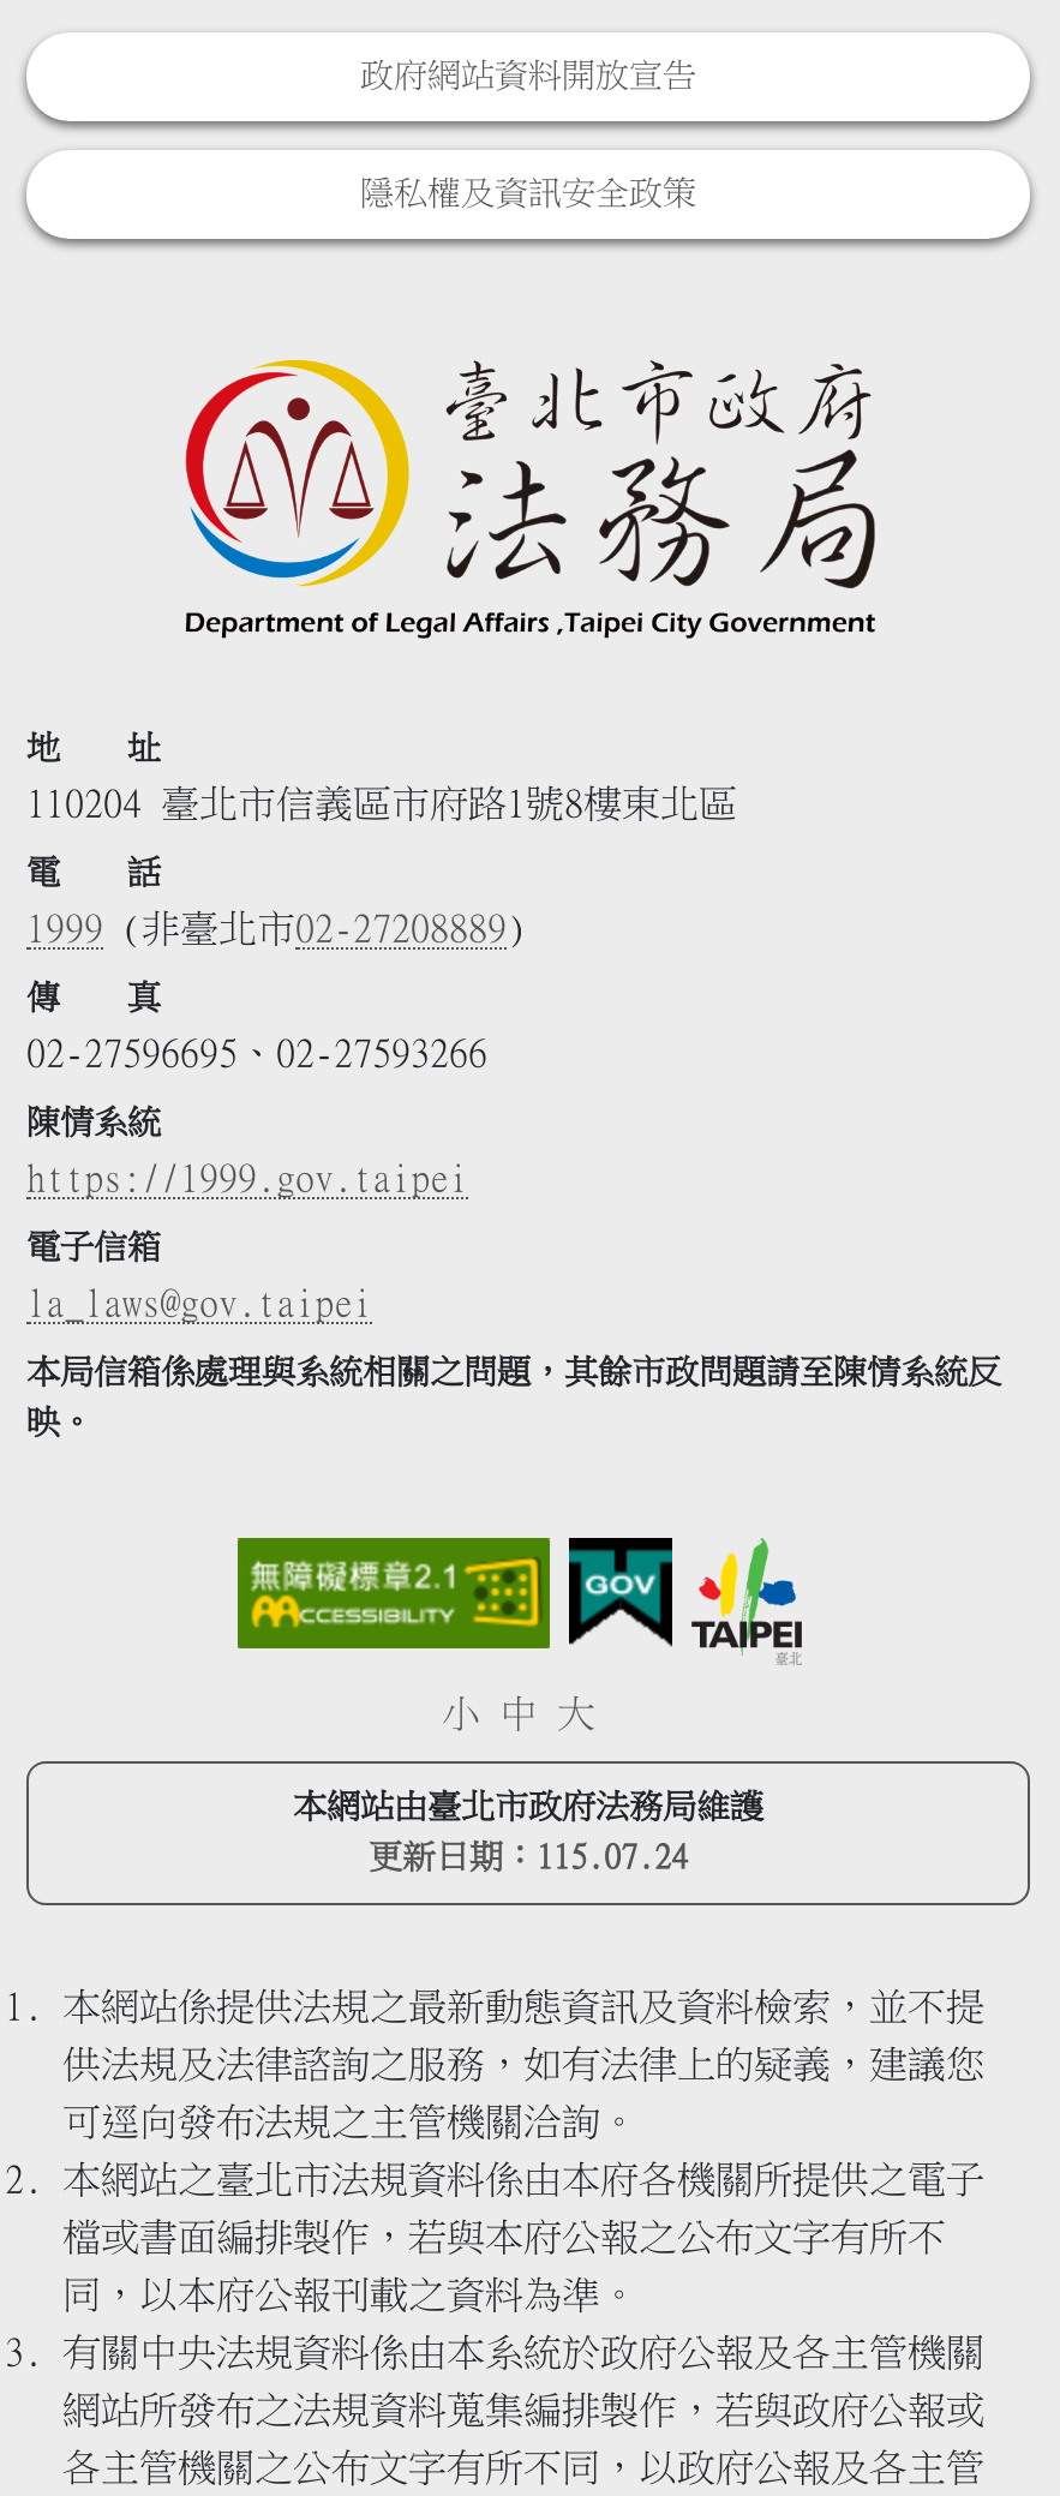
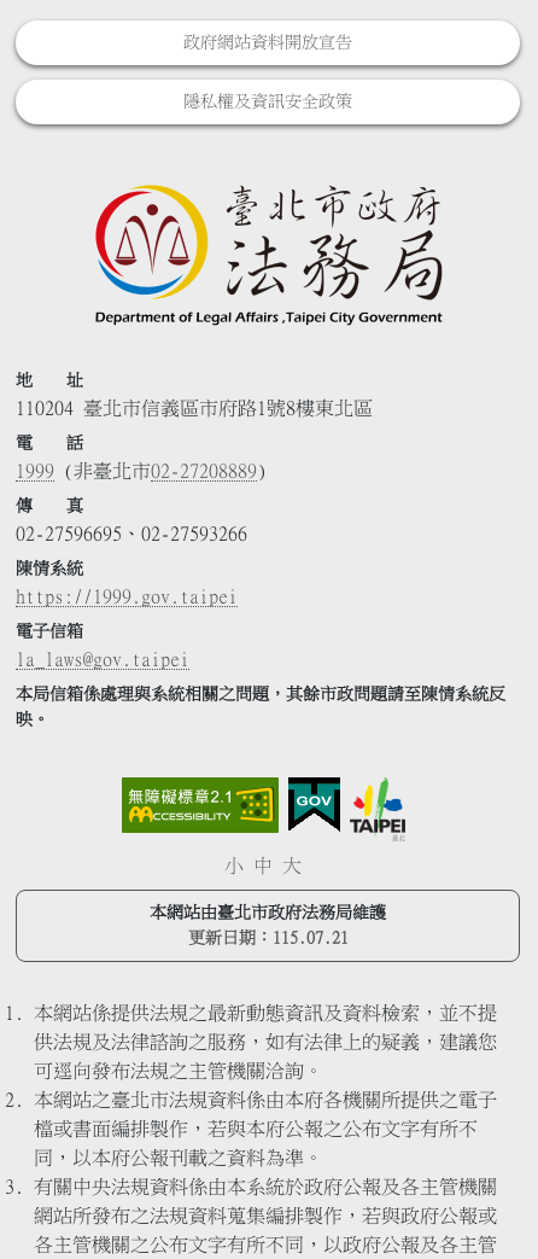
[369,1839,688,1873] 更新日期：115.07.24 -> [188,929,348,946] 更新日期：115.07.21

